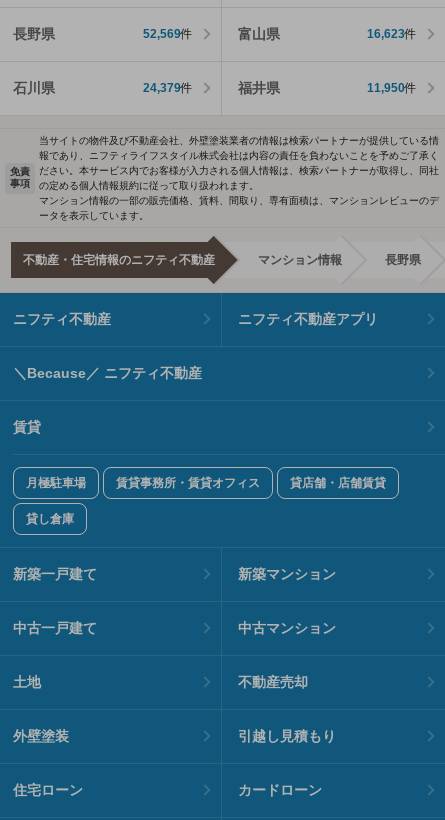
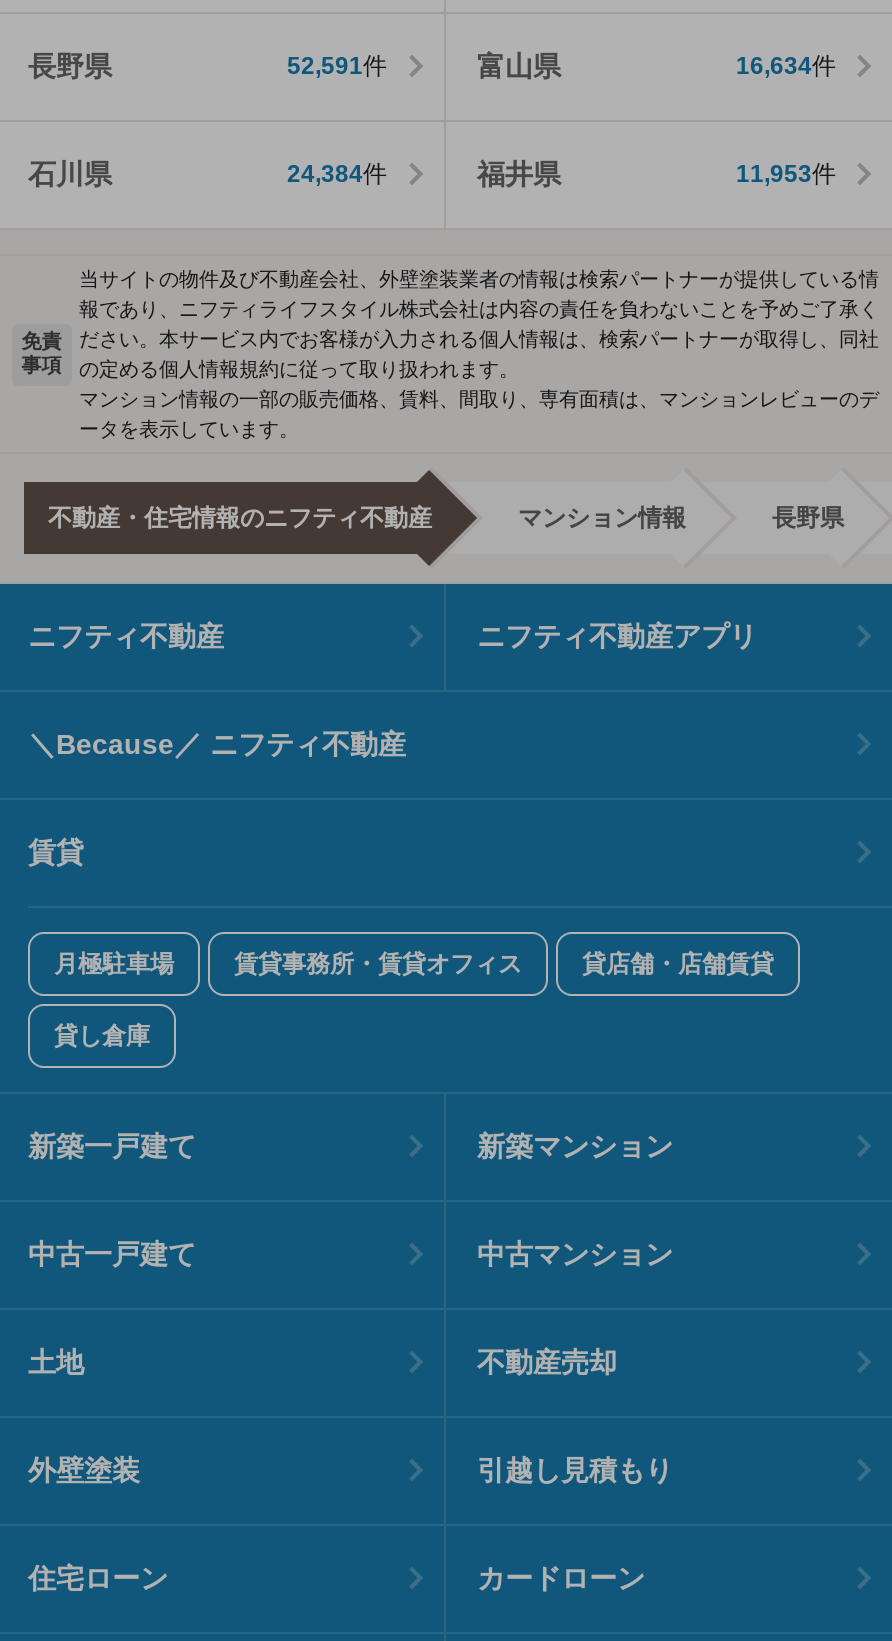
[142,27,192,41] 52,569件 -> [287,53,387,81] 52,591件
[367,27,417,41] 16,623件 -> [736,53,836,81] 16,634件
[142,81,192,95] 24,379件 -> [287,161,387,189] 24,384件
[367,81,417,95] 11,950件 -> [736,161,836,189] 11,953件

